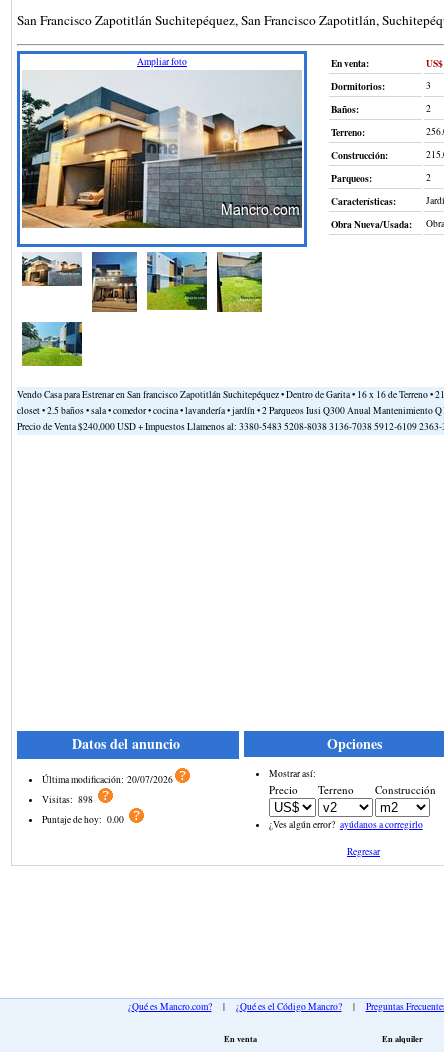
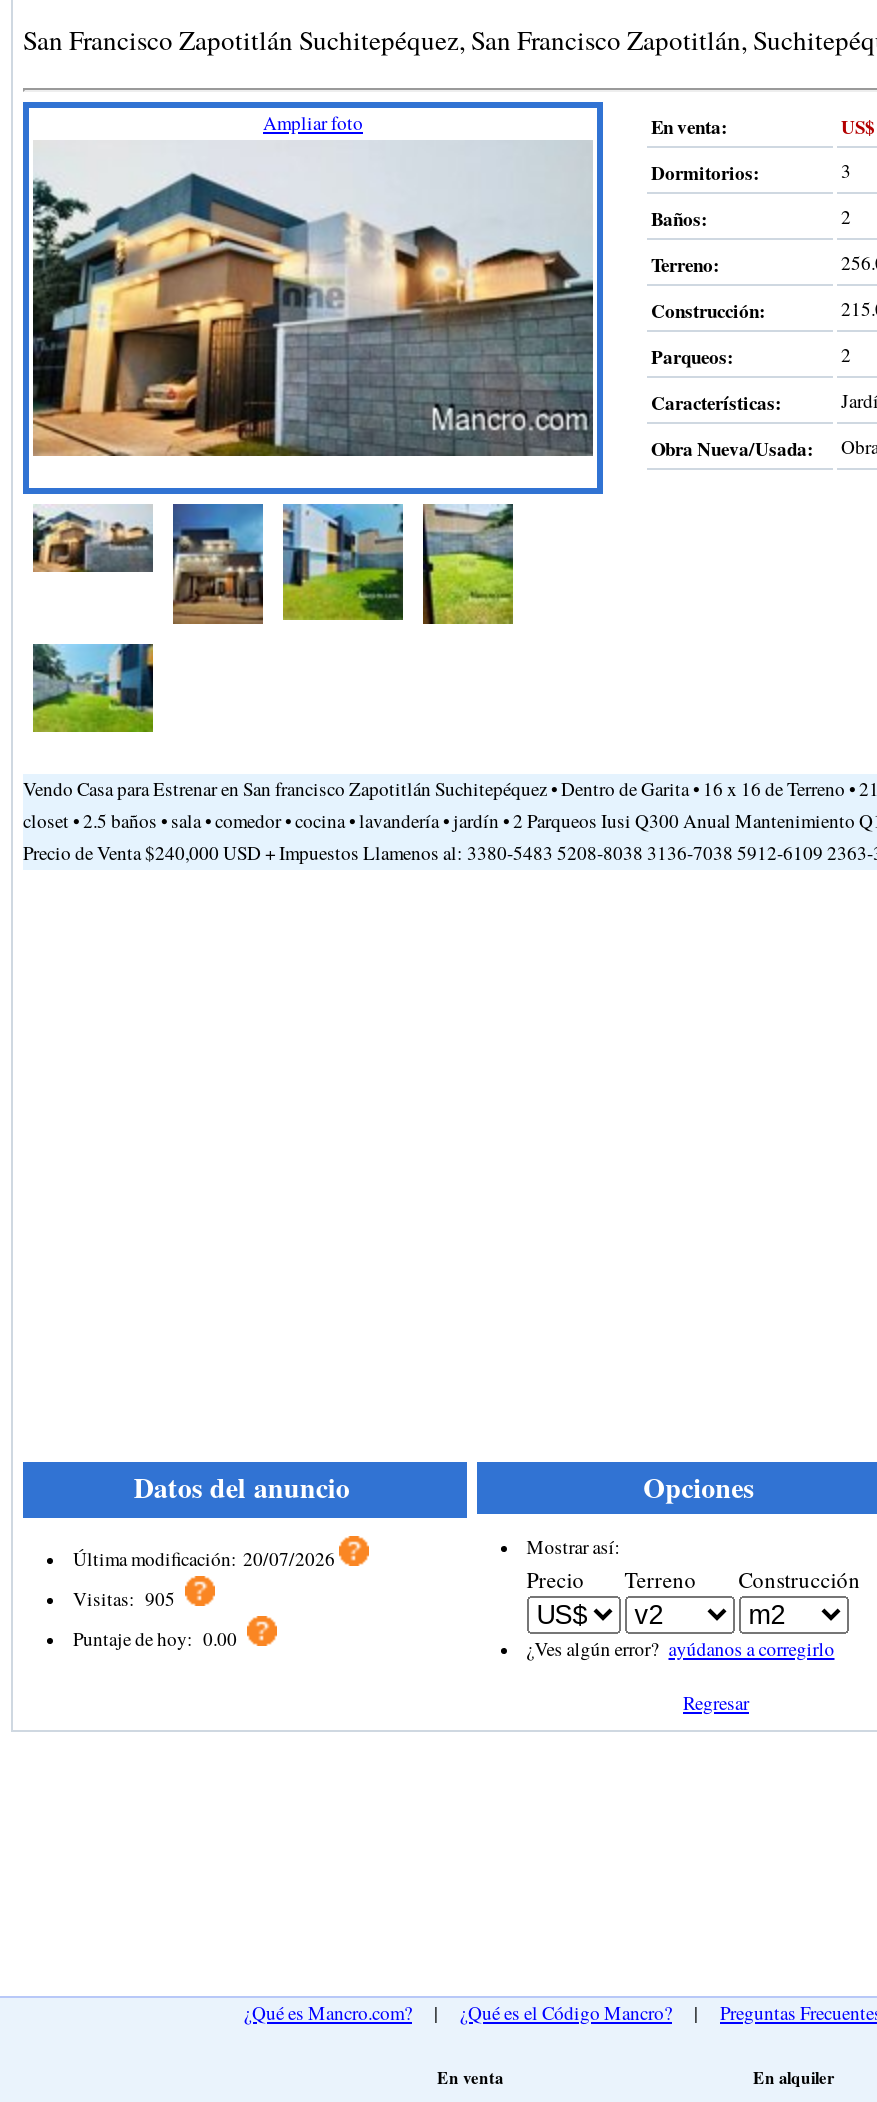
[42,793,93,806] Visitas: 898 -> [73,1587,175,1613] Visitas: 905

